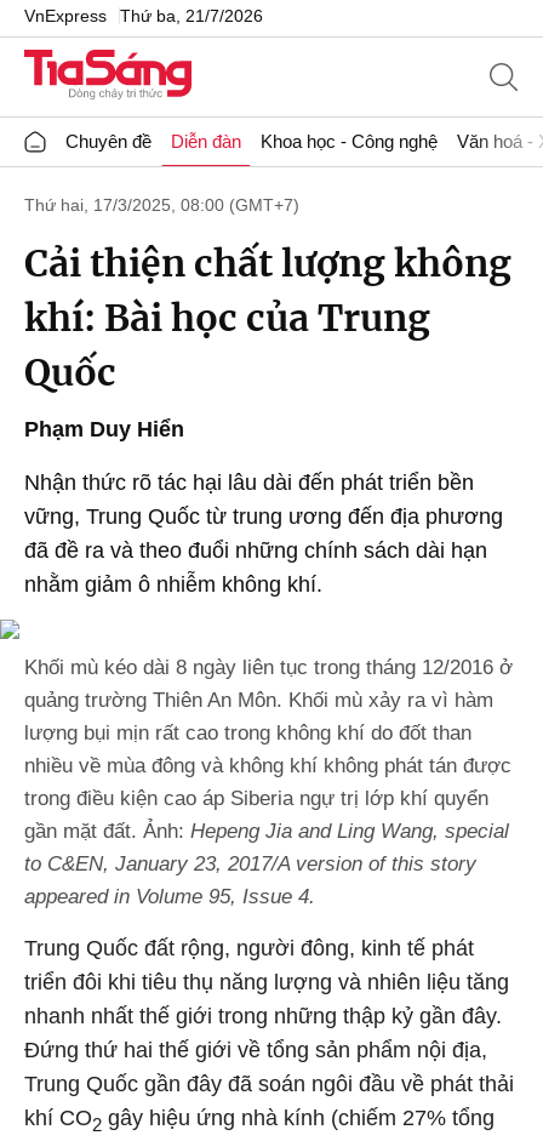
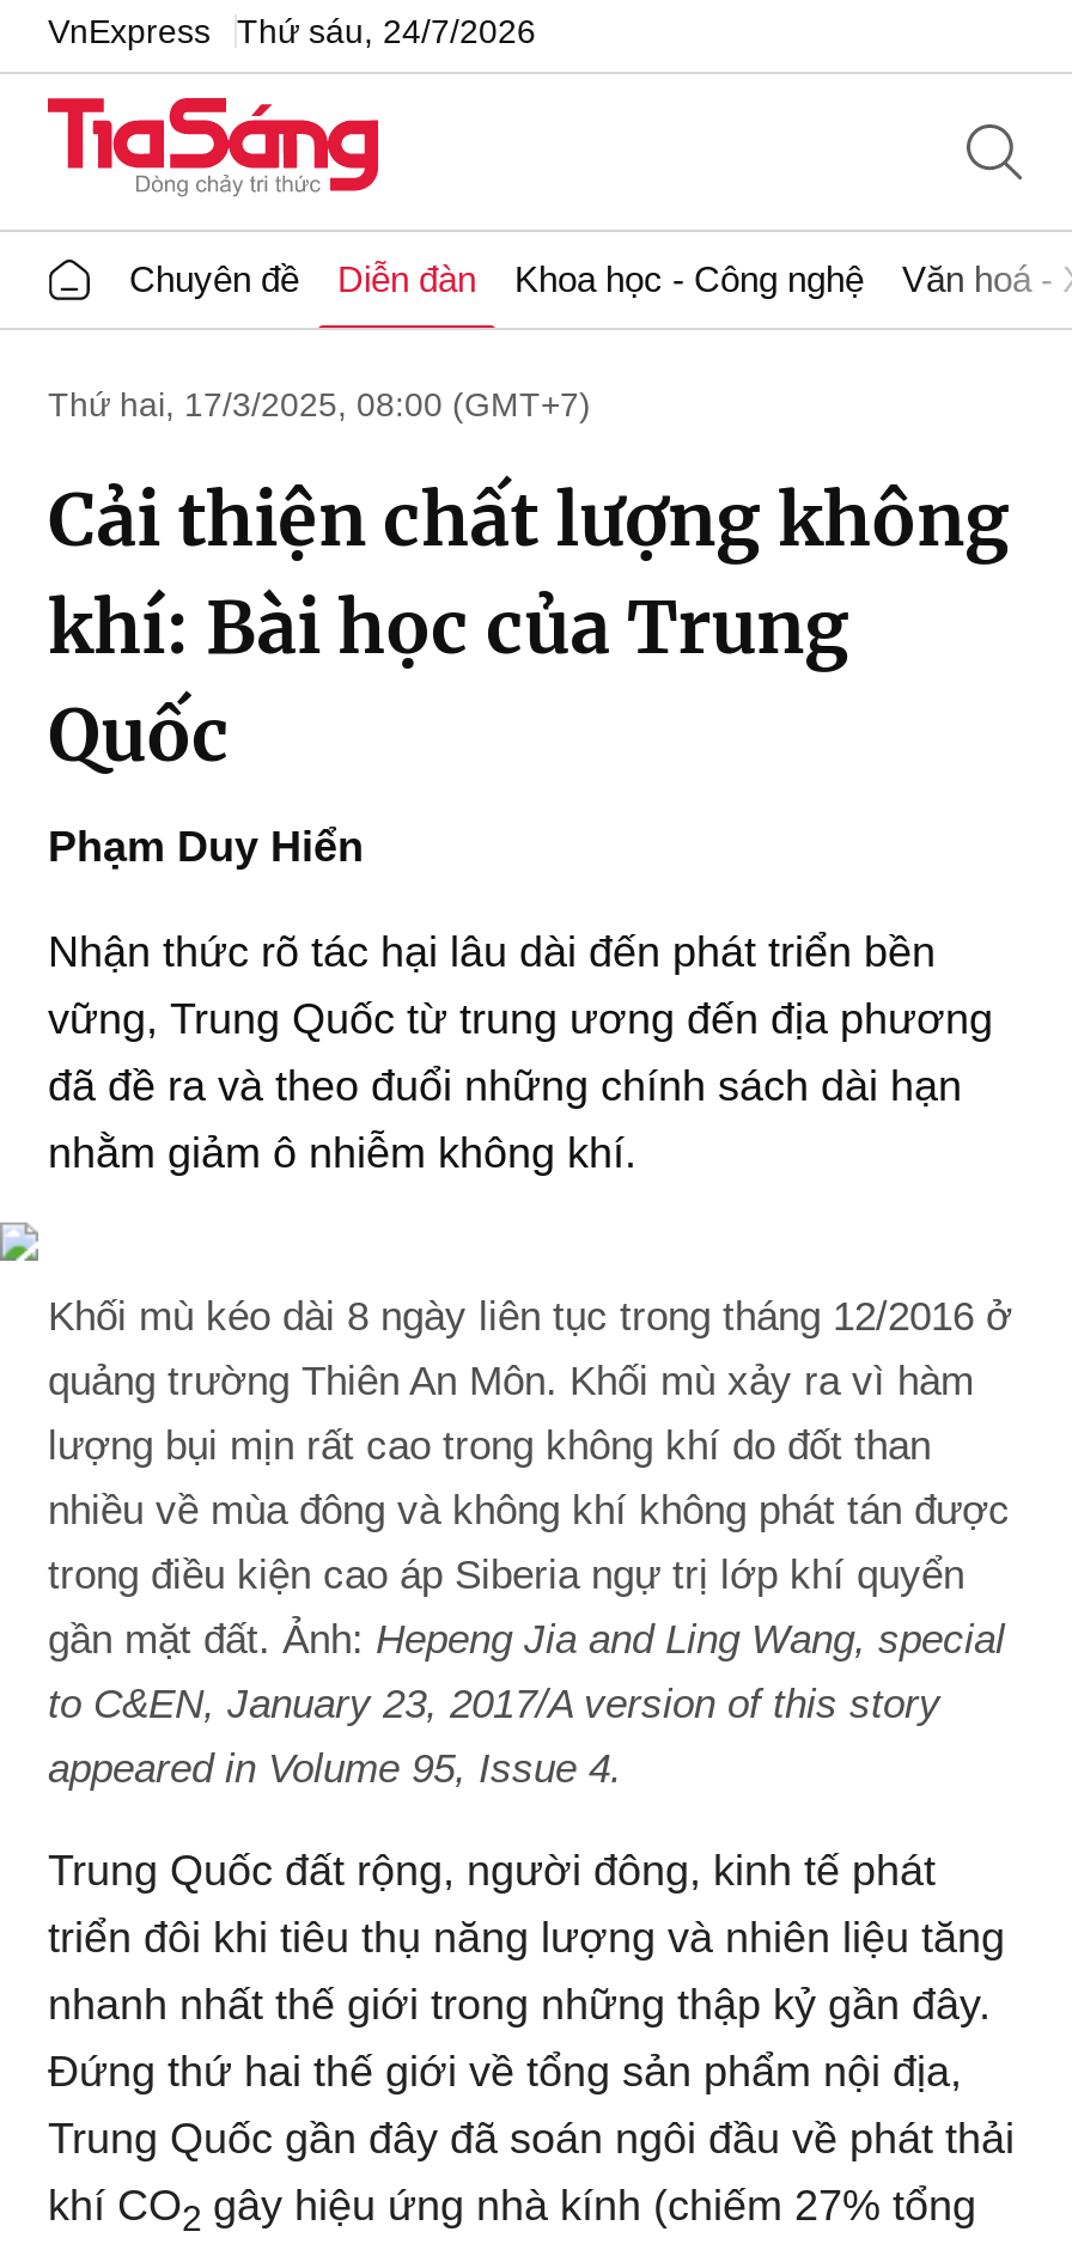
[24,5,263,25] VnExpress Thứ ba, 21/7/2026 -> [48,11,536,49] VnExpress Thứ sáu, 24/7/2026

